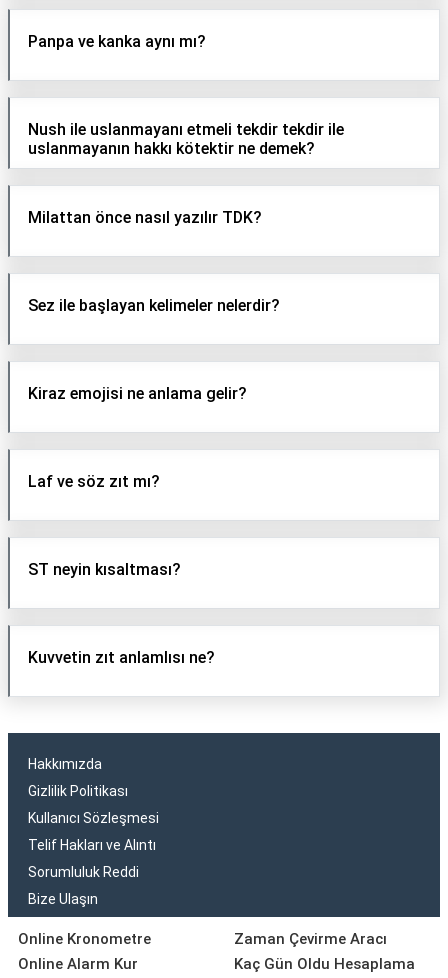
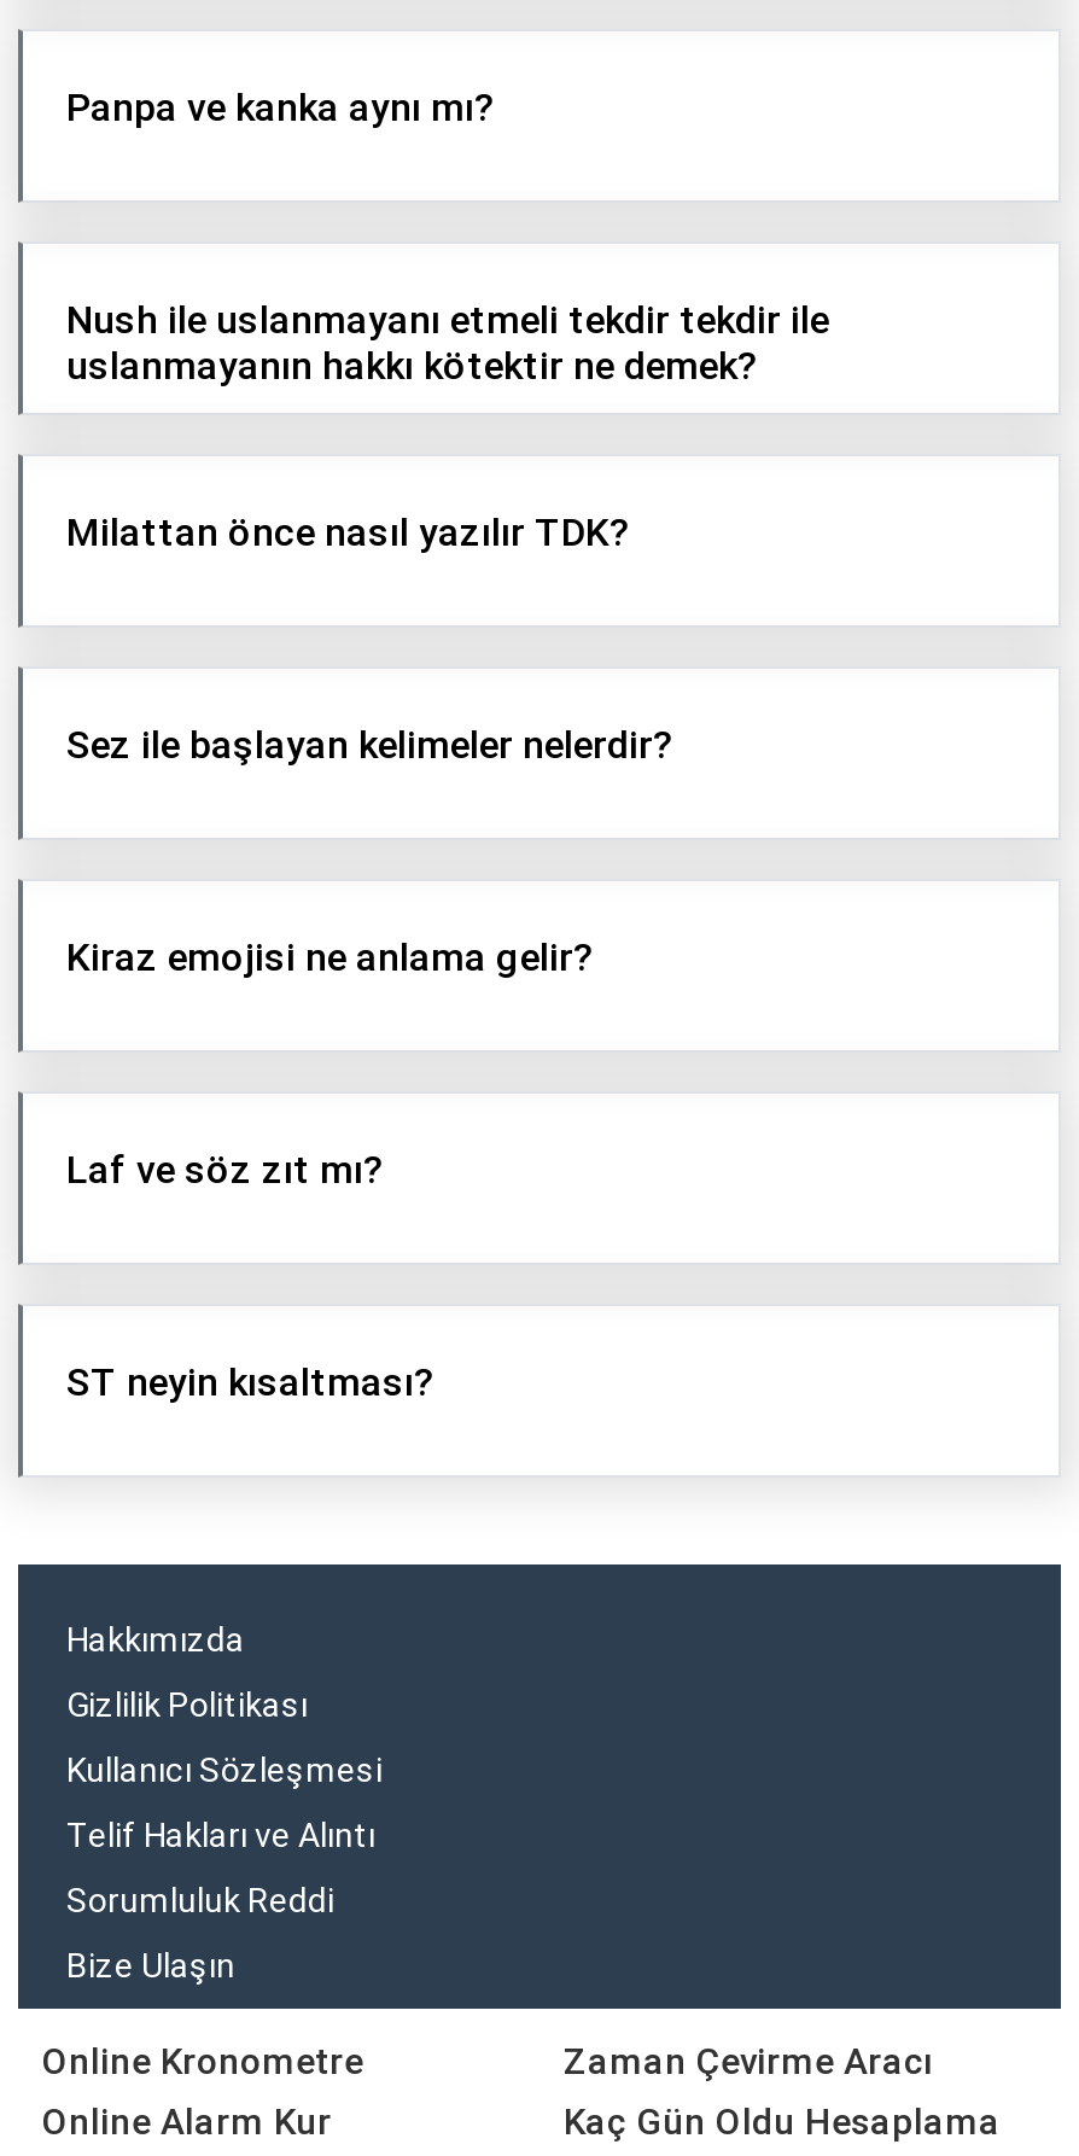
[28,648,215,667] Kuvvetin zıt anlamlısı ne? -> none

